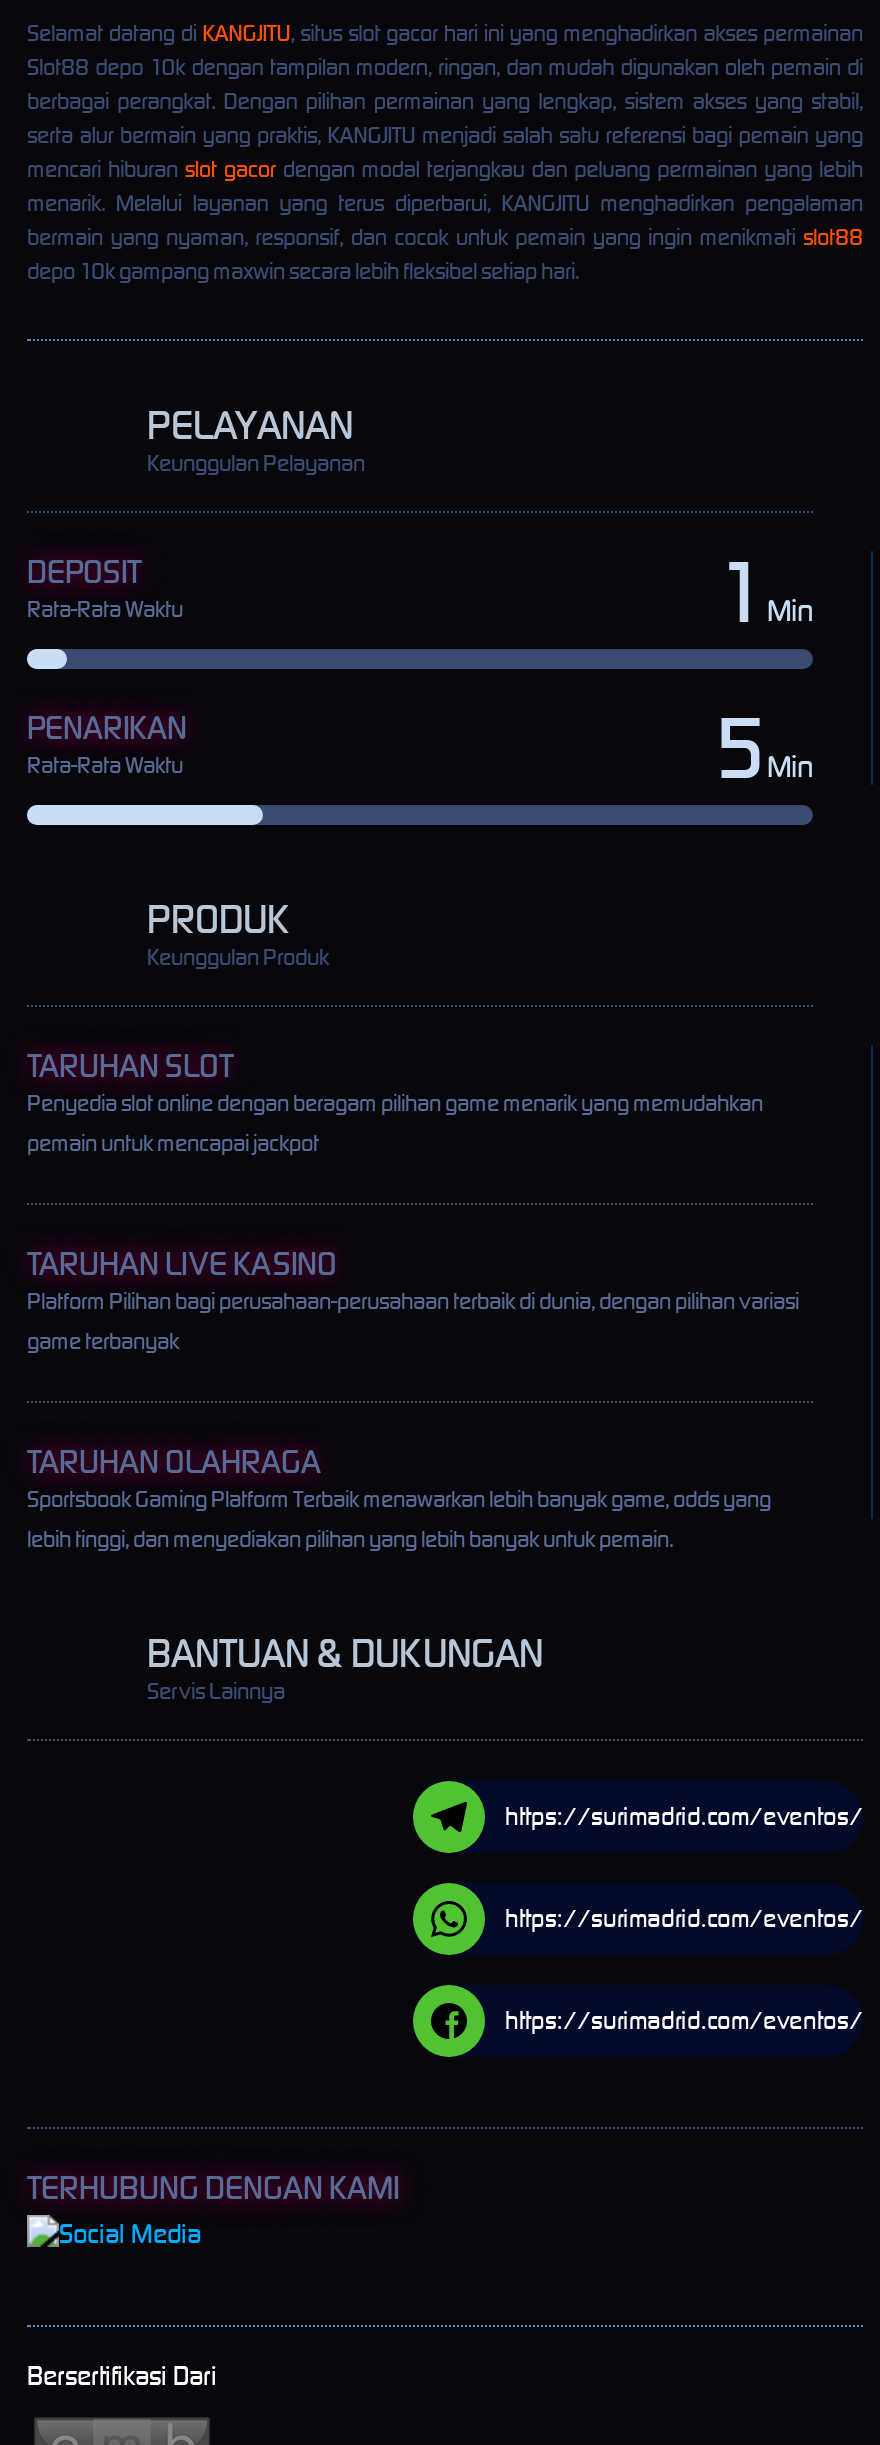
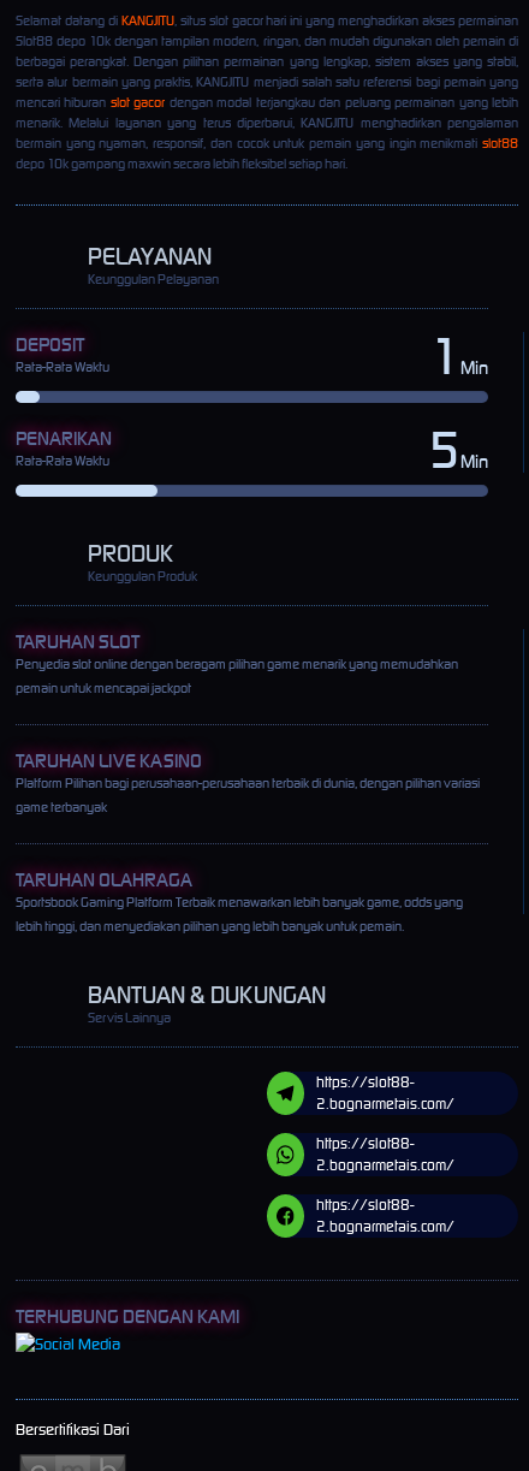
[411,1779,863,1855] [image] | https://surimadrid.com/eventos/ -> [248,1070,454,1116] [image] | https://slot88- | 2.bognarmetais.com/
[411,1881,863,1957] [image] | https://surimadrid.com/eventos/ -> [248,1132,454,1178] [image] | https://slot88- | 2.bognarmetais.com/
[411,1983,863,2059] [image] | https://surimadrid.com/eventos/ -> [248,1193,454,1239] [image] | https://slot88- | 2.bognarmetais.com/

